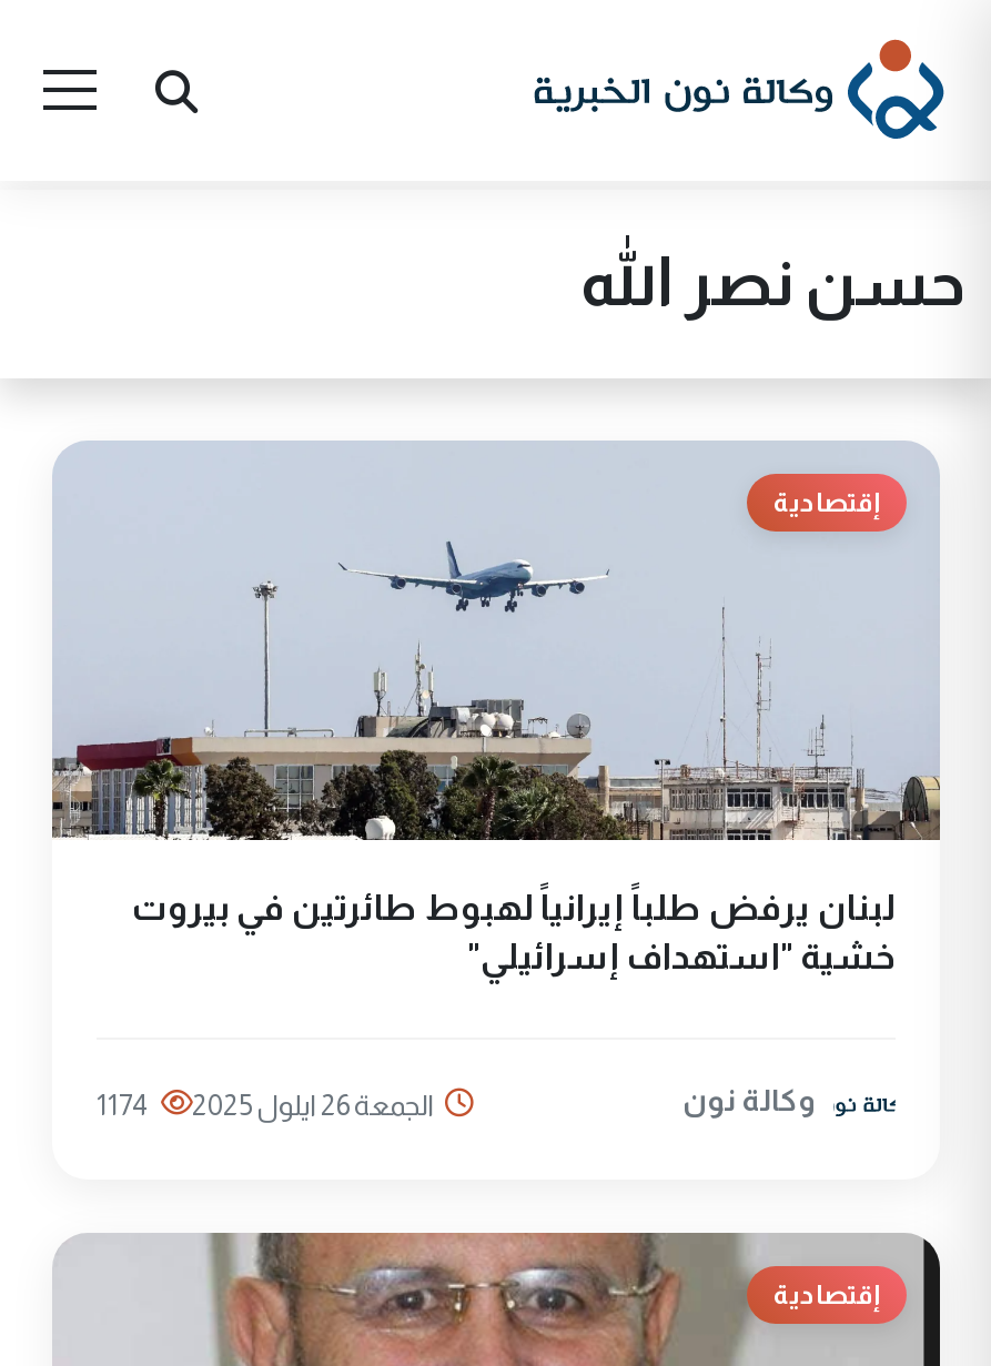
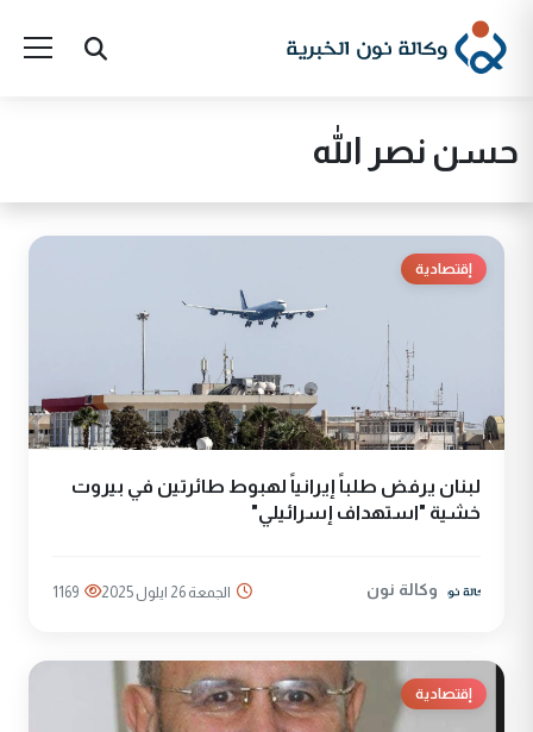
[97,1087,150,1121] 1174 -> [52,583,79,600] 1169

